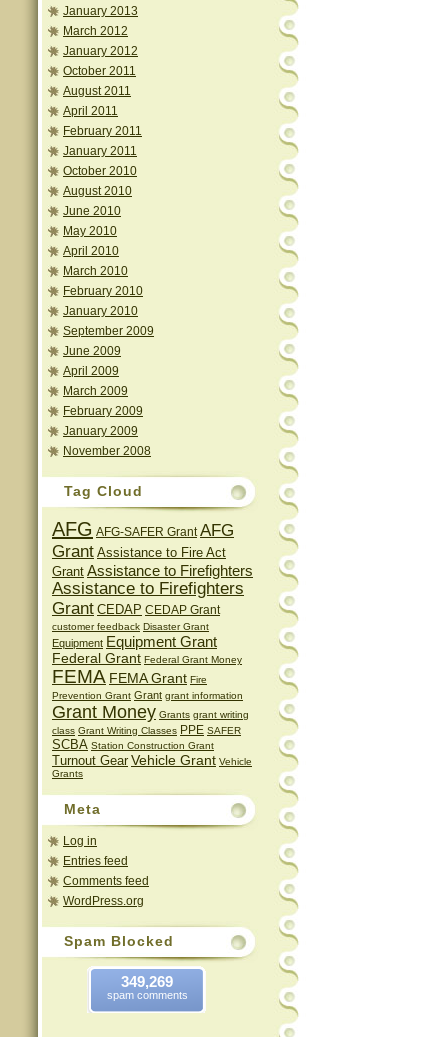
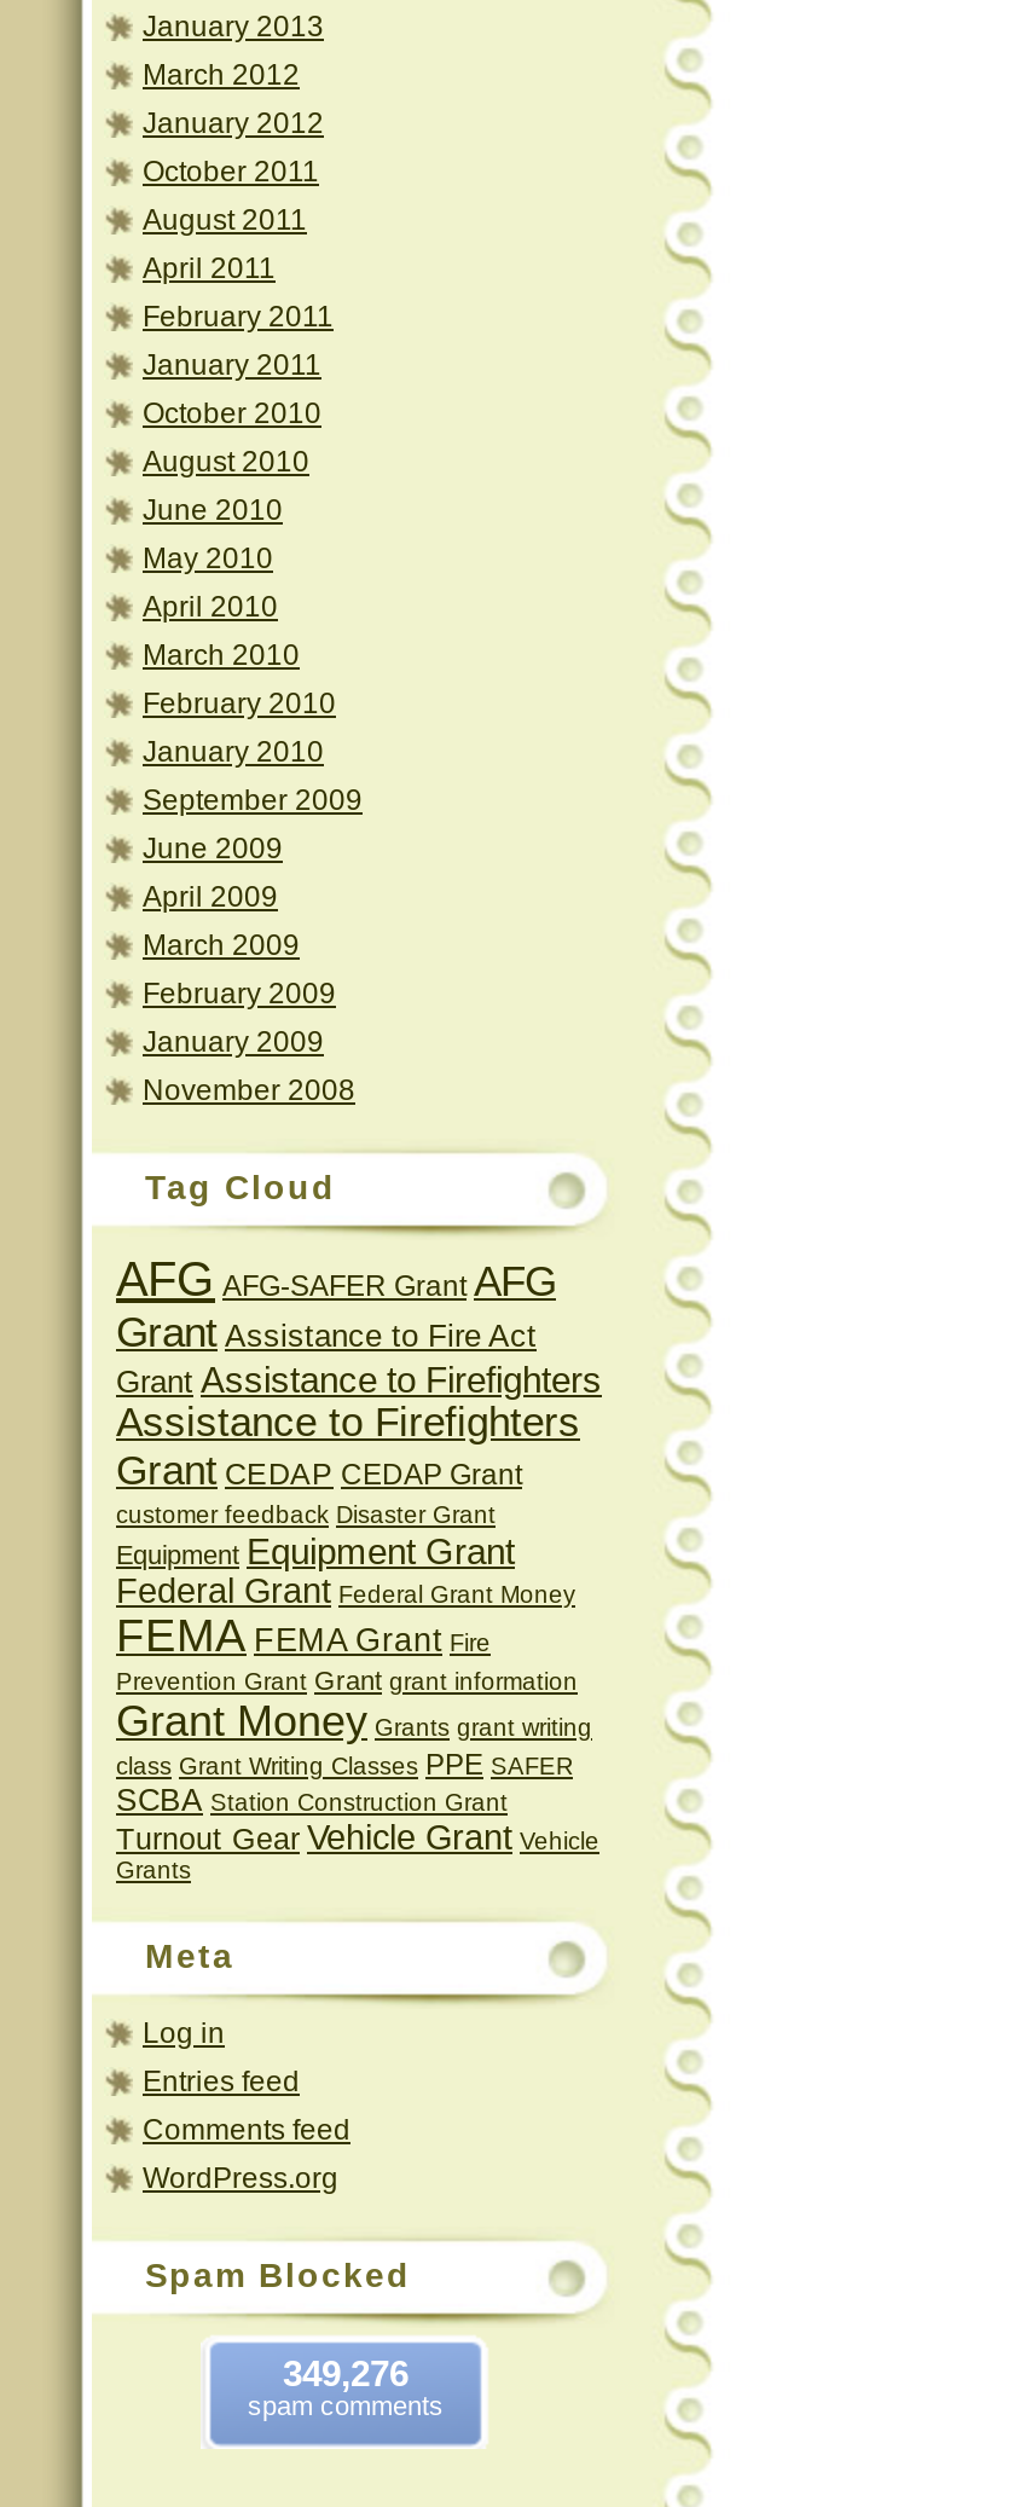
[121,973,173,990] 349,269 -> [283,2352,409,2393] 349,276

